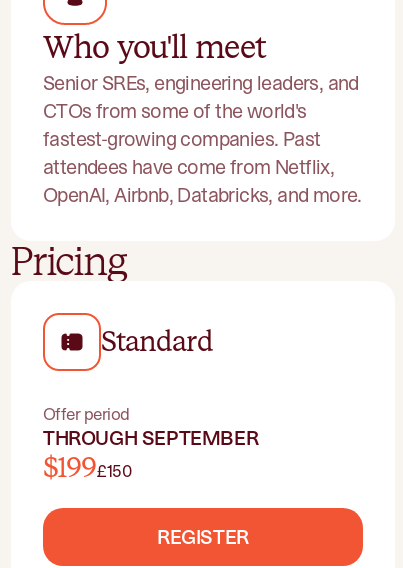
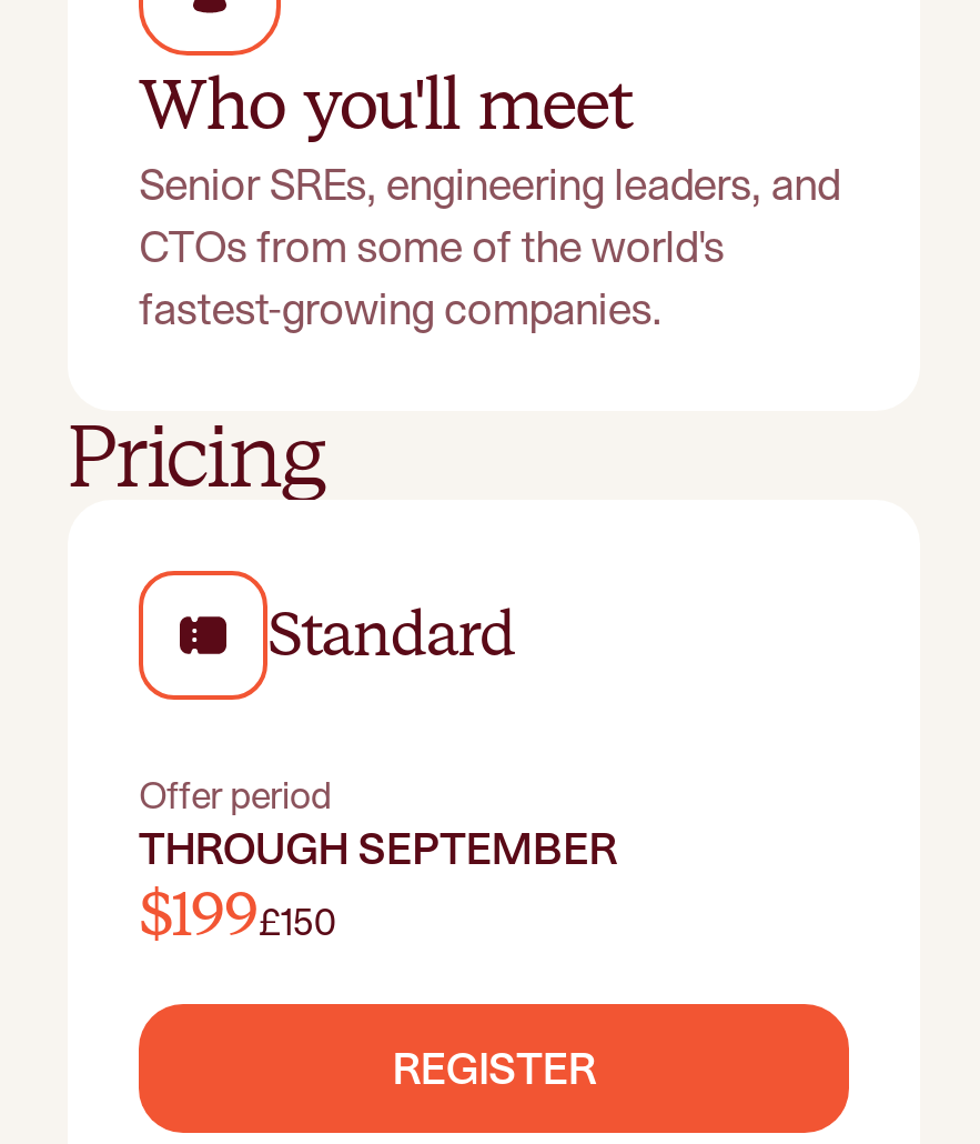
[43,125,362,209] fastest-growing companies. Past | attendees have come from Netflix, | OpenAI, Airbnb, Databricks, and more. -> [139,277,661,339] fastest-growing companies.

